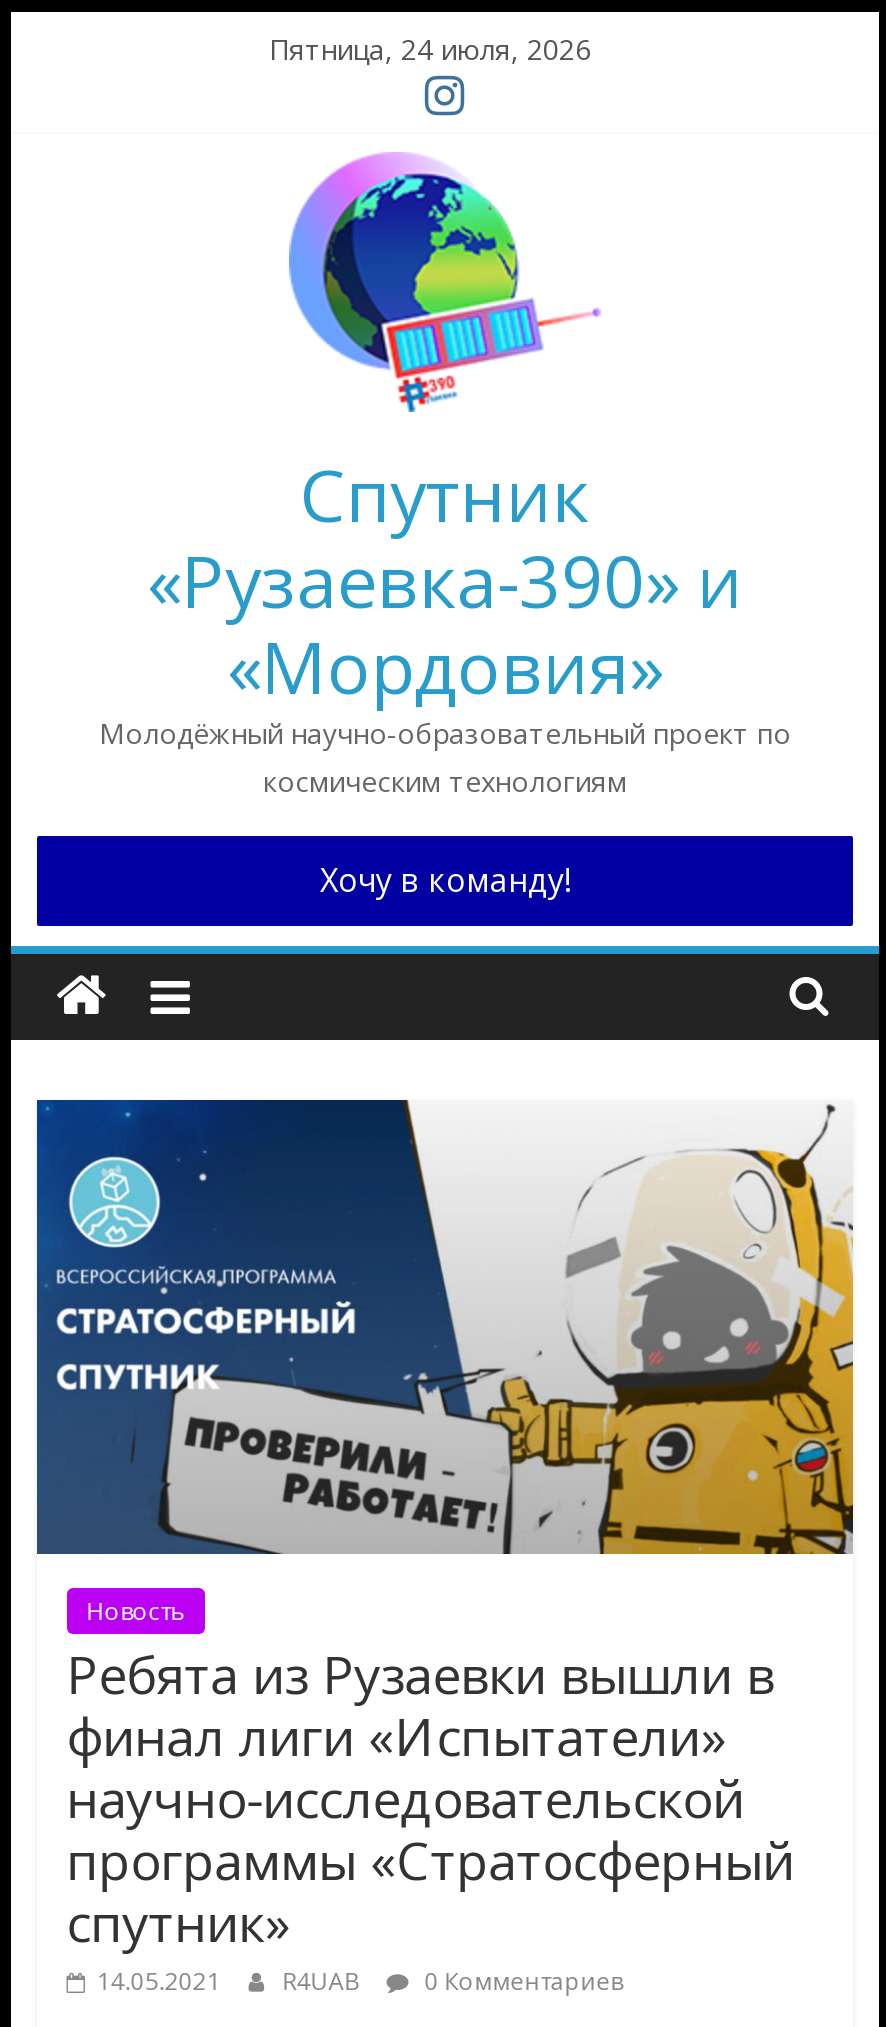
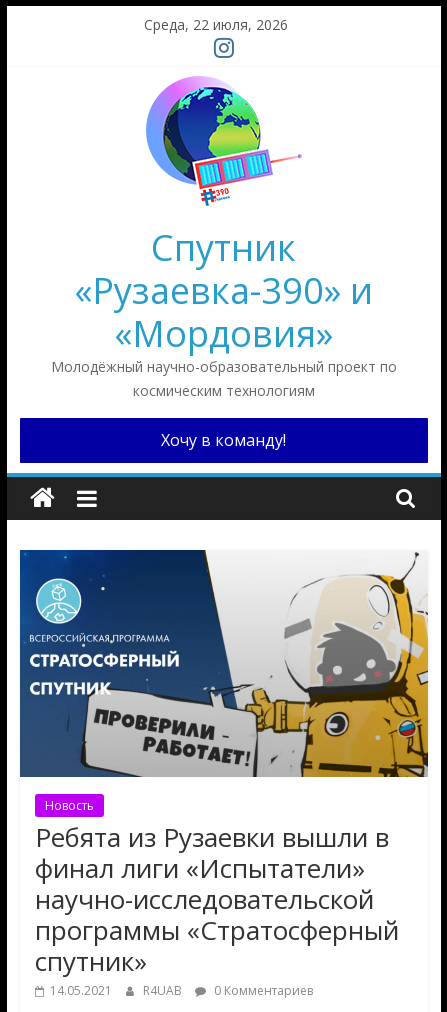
[269,30,591,68] Пятница, 24 июля, 2026 -> [144,15,288,34] Среда, 22 июля, 2026

